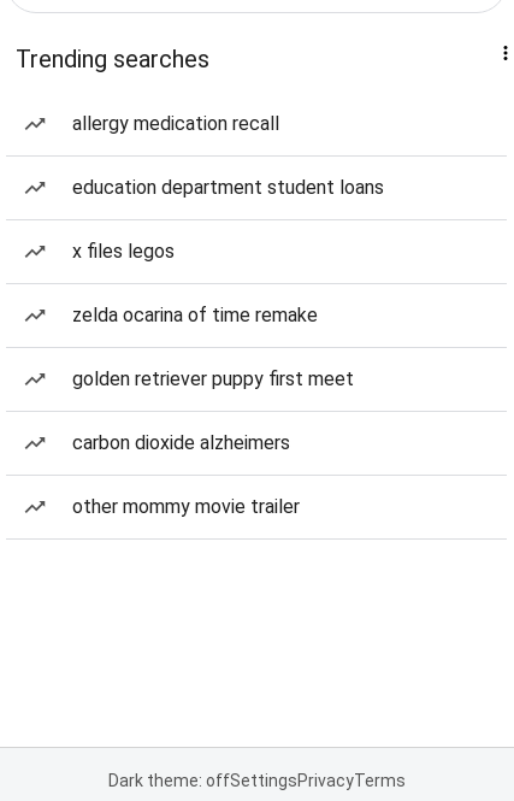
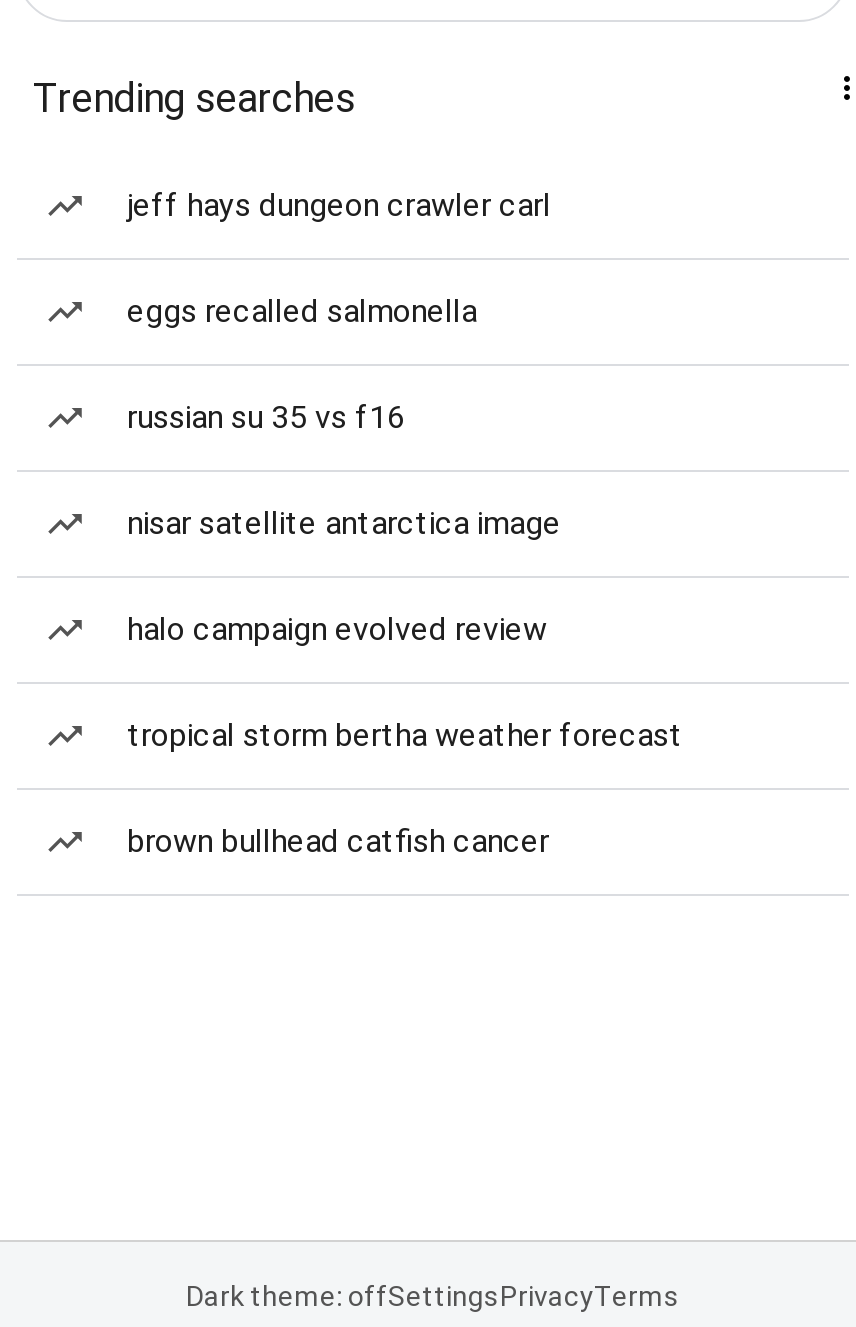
[72,112,279,135] allergy medication recall -> [127,186,551,224] jeff hays dungeon crawler carl
[72,176,384,199] education department student loans -> [127,292,477,330] eggs recalled salmonella
[72,240,175,263] x files legos -> [127,398,405,436] russian su 35 vs f16
[72,304,318,326] zelda ocarina of time remake -> [127,504,561,542] nisar satellite antarctica image
[72,367,354,390] golden retriever puppy first meet -> [127,610,547,648] halo campaign evolved review
[72,431,290,454] carbon dioxide alzheimers -> [127,716,683,754] tropical storm bertha weather forecast
[72,495,300,518] other mommy movie trailer -> [127,822,549,860] brown bullhead catfish cancer

